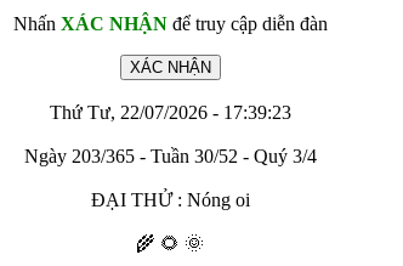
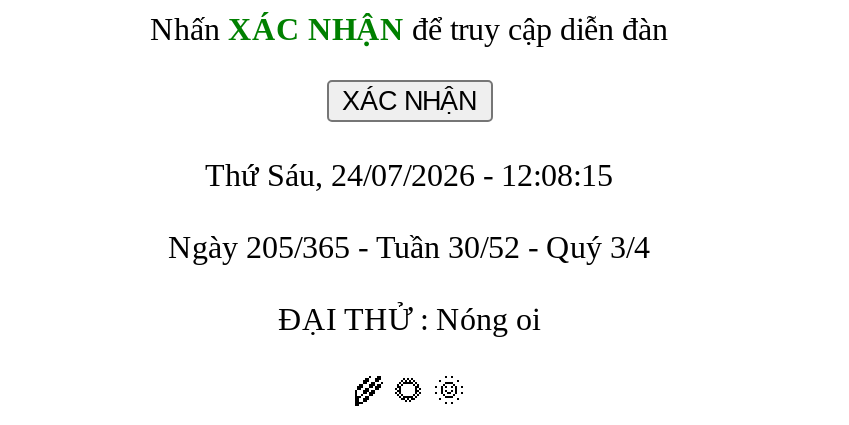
[49,102,291,123] Thứ Tư, 22/07/2026 - 17:39:23 -> [205,158,613,192] Thứ Sáu, 24/07/2026 - 12:08:15
[24,146,316,166] Ngày 203/365 - Tuần 30/52 - Quý 3/4 -> [168,230,650,264] Ngày 205/365 - Tuần 30/52 - Quý 3/4

